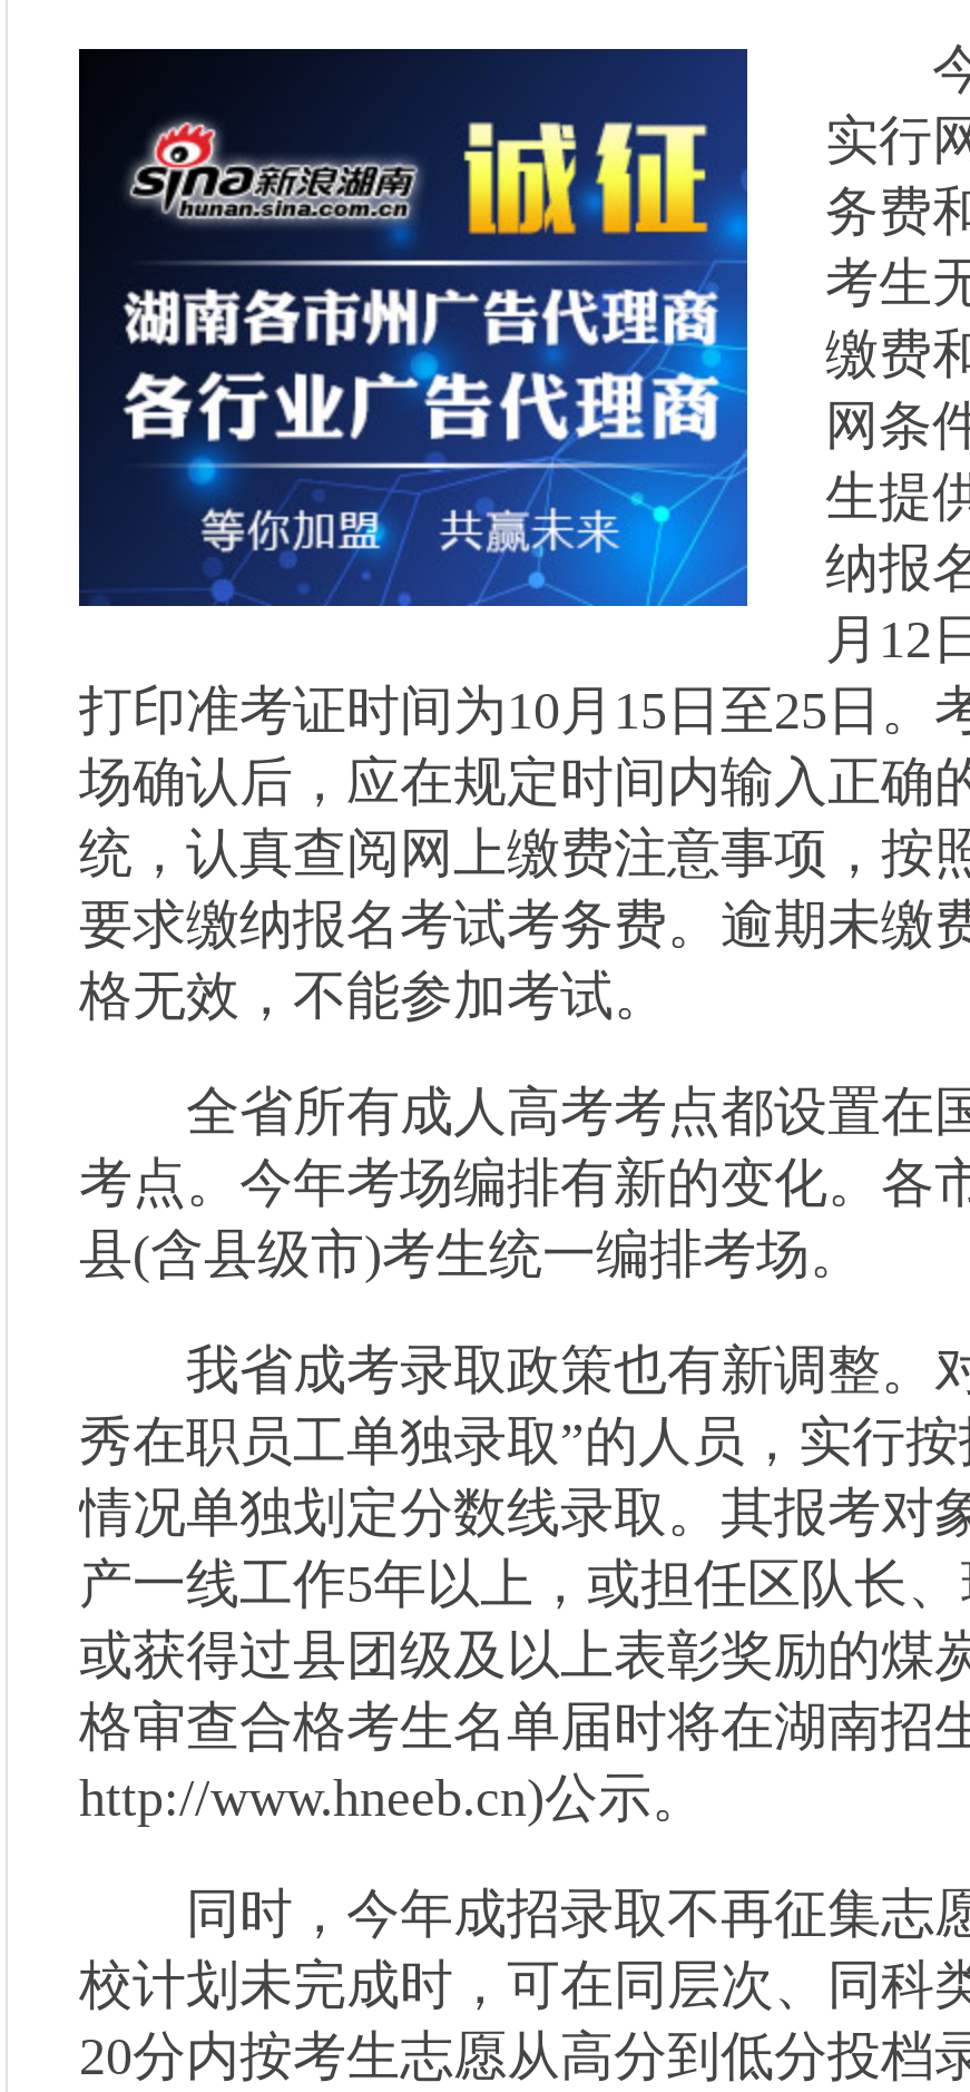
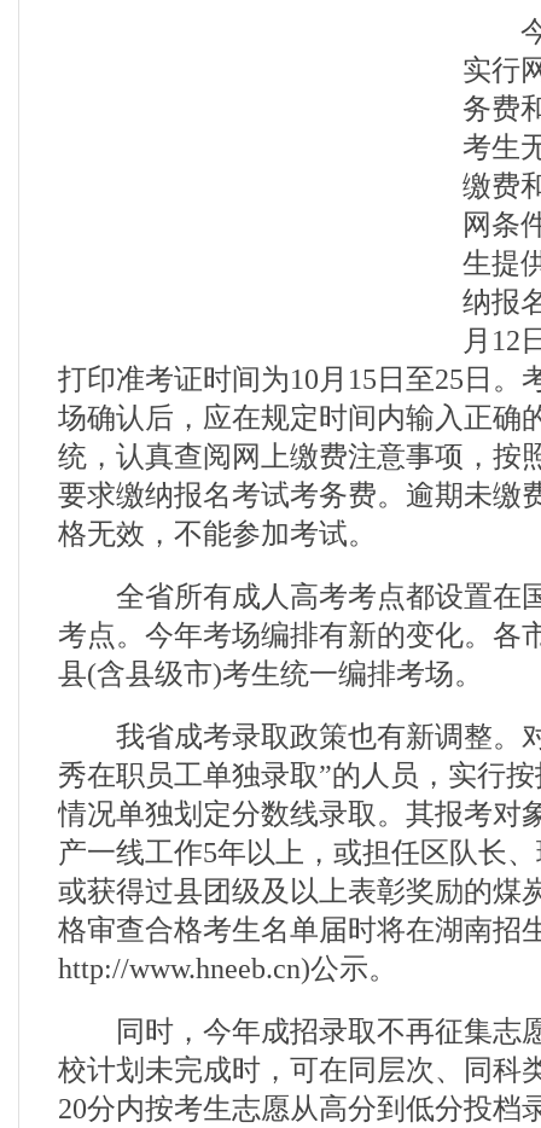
[77,47,749,608] [image] -> none

